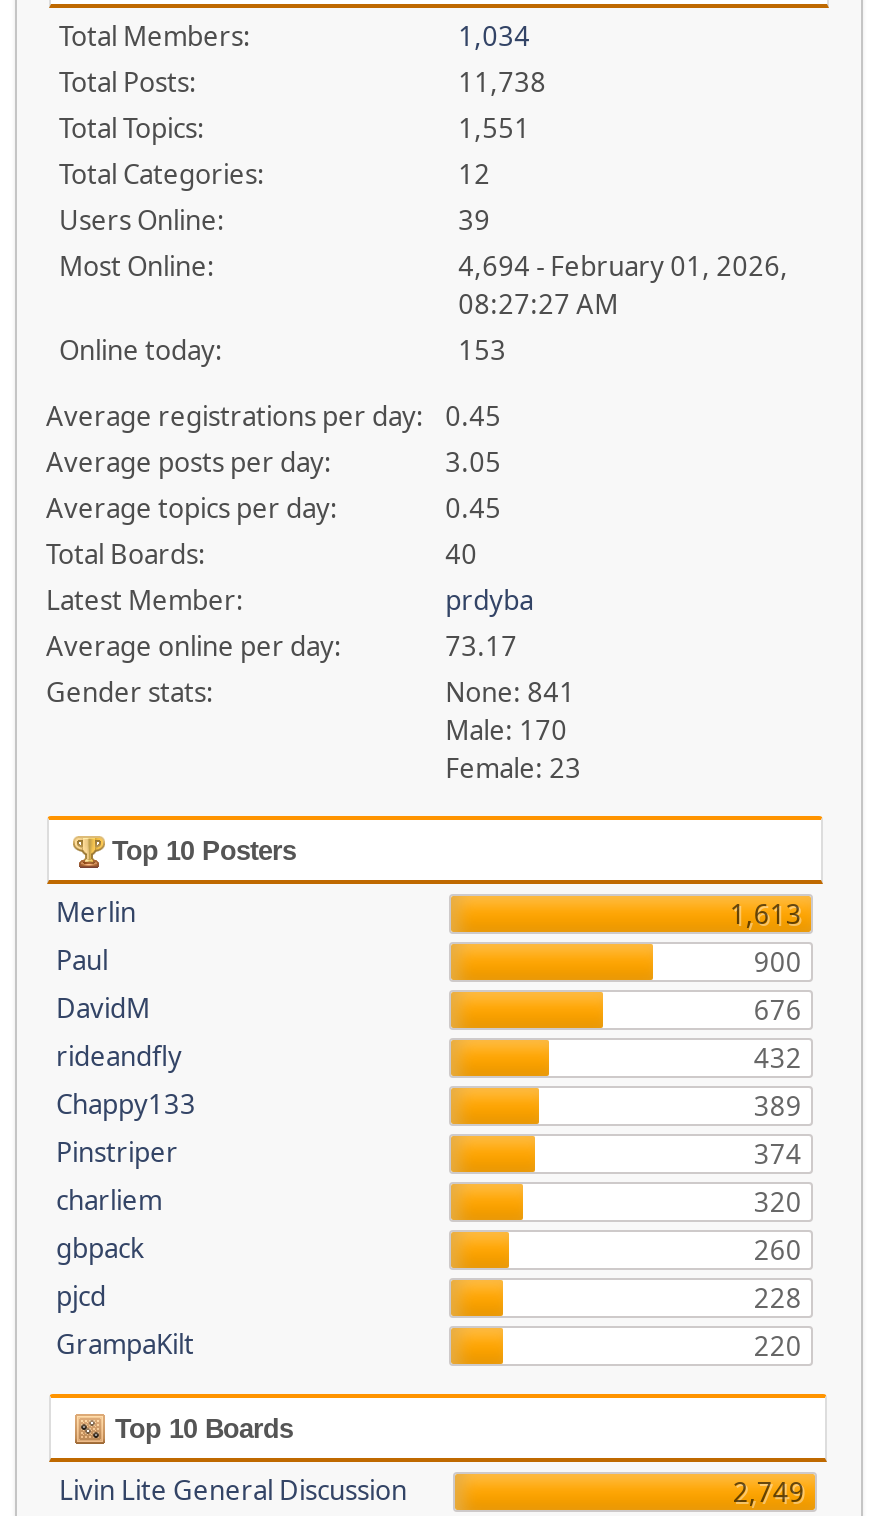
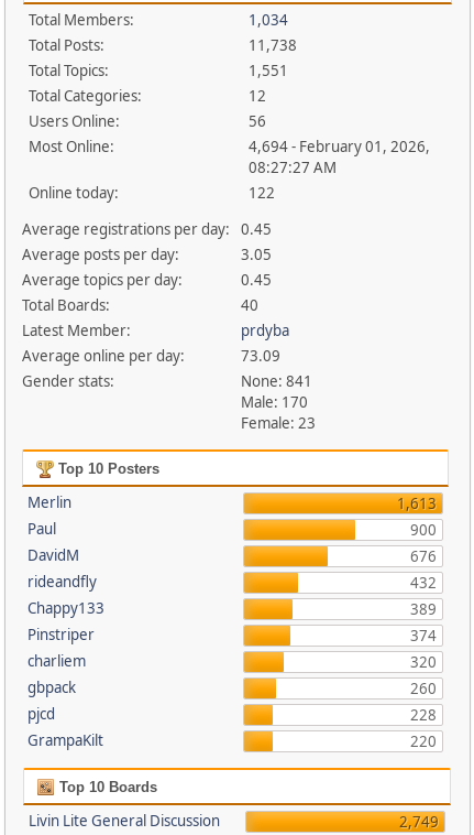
[458,202,490,238] 39 -> [248,111,266,131] 56
[458,332,506,368] 153 -> [248,183,275,203] 122
[445,628,517,664] 73.17 -> [241,346,281,366] 73.09

